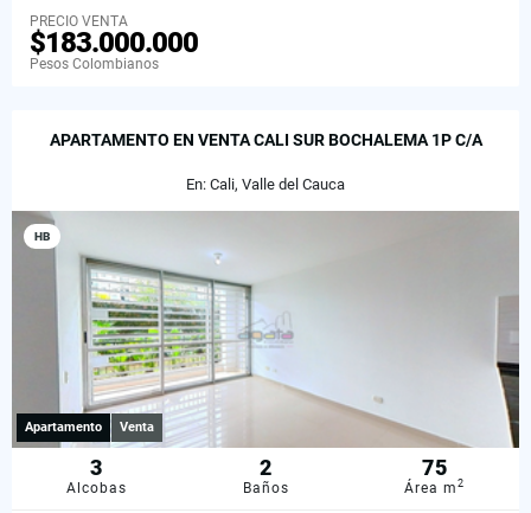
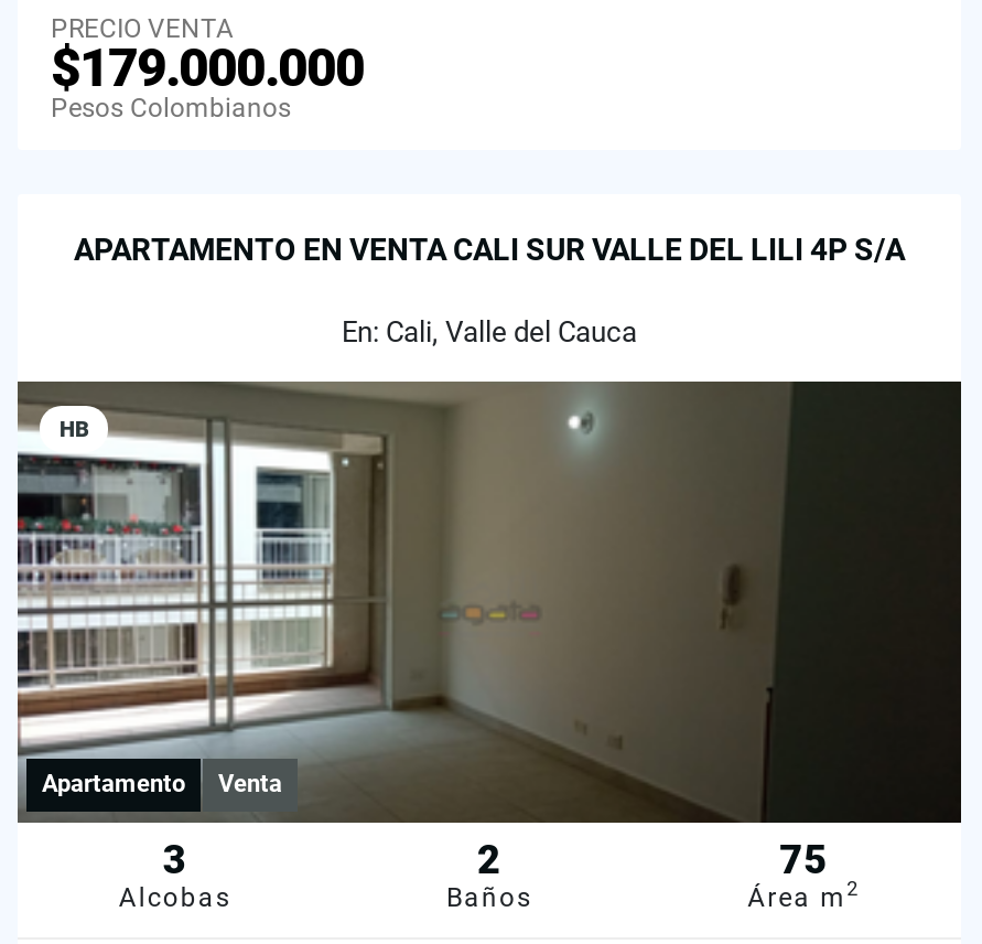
[30,26,198,59] $183.000.000 -> [51,37,364,99] $179.000.000
[49,130,482,149] APARTAMENTO EN VENTA CALI SUR BOCHALEMA 1P C/A -> [74,231,905,266] APARTAMENTO EN VENTA CALI SUR VALLE DEL LILI 4P S/A
[11,212,520,449] [image] -> [15,382,961,825] [image]

